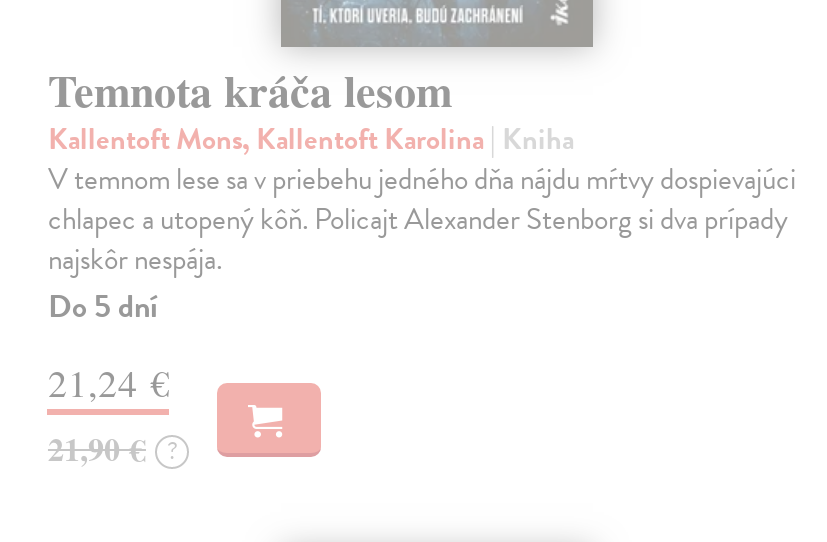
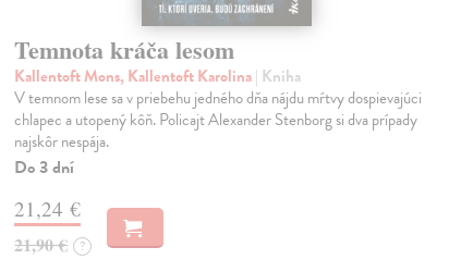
[48,284,158,332] Do 5 dní -> [15,154,75,181] Do 3 dní

